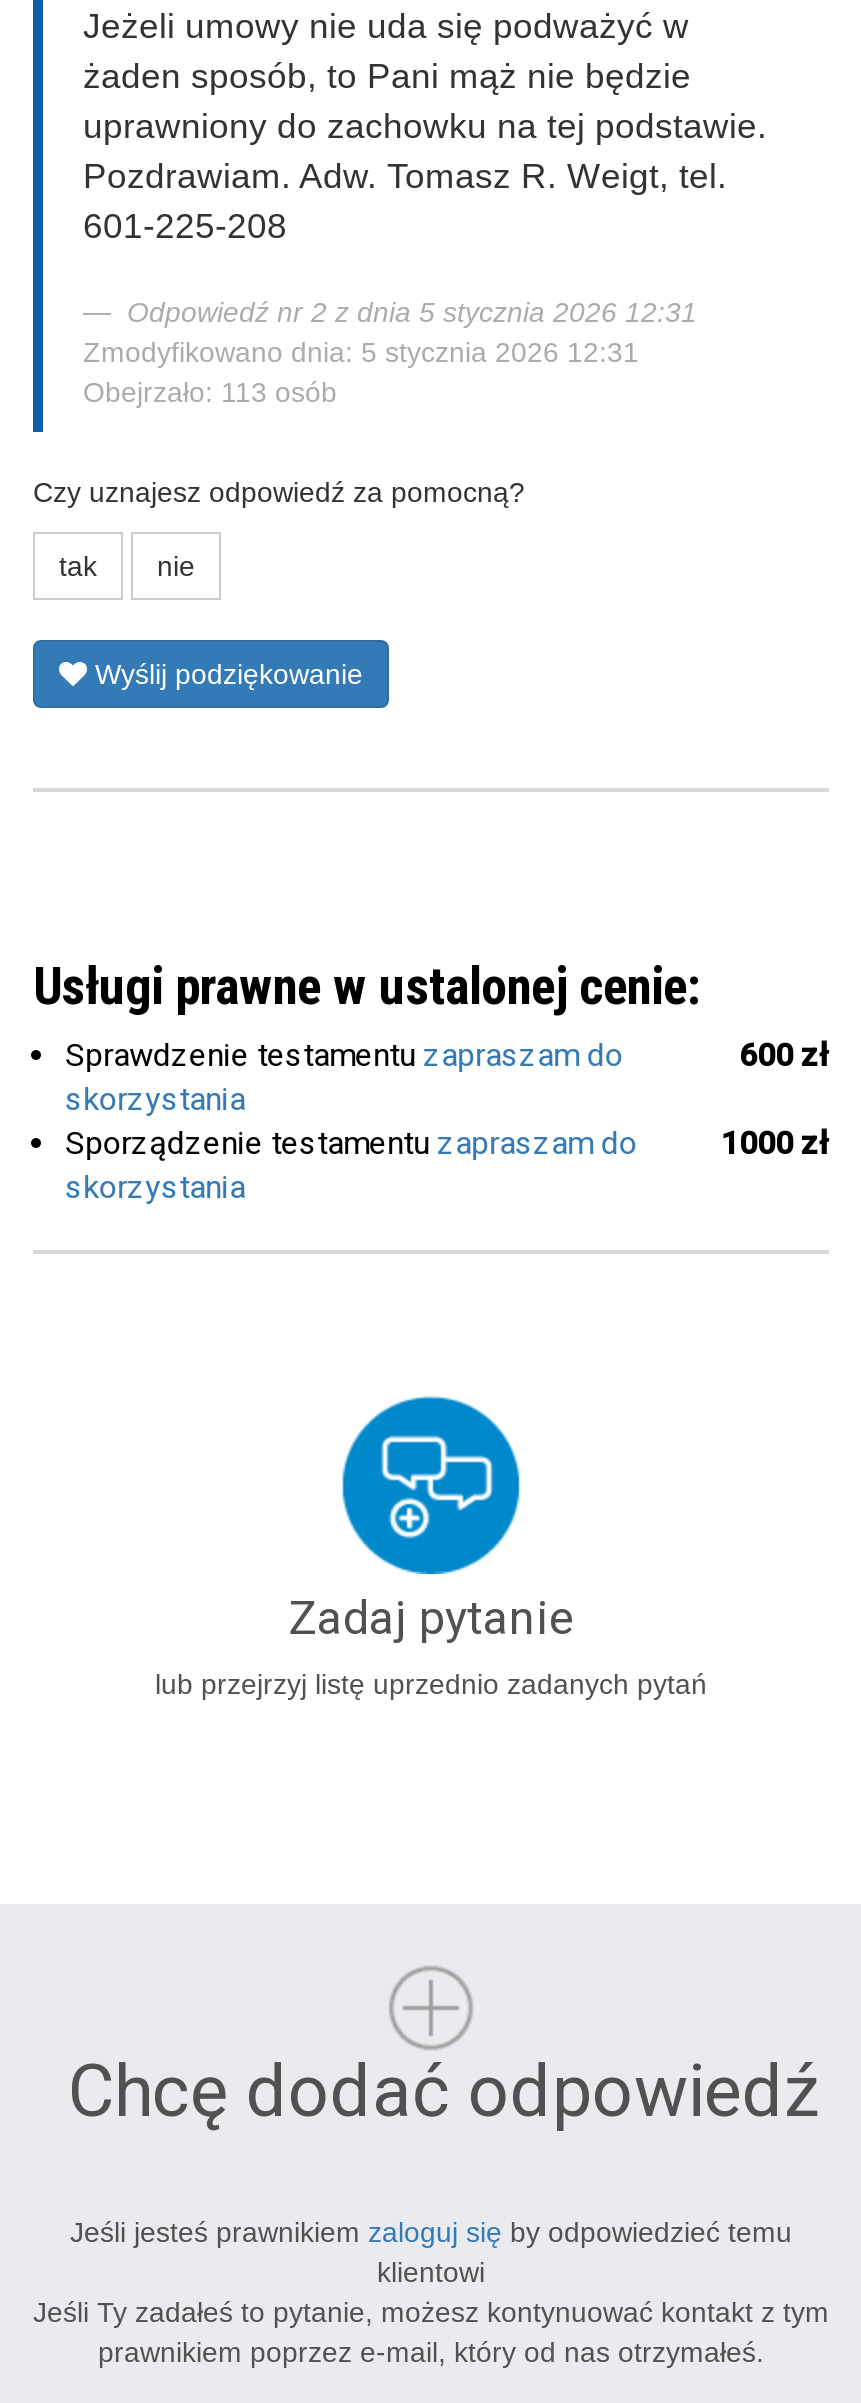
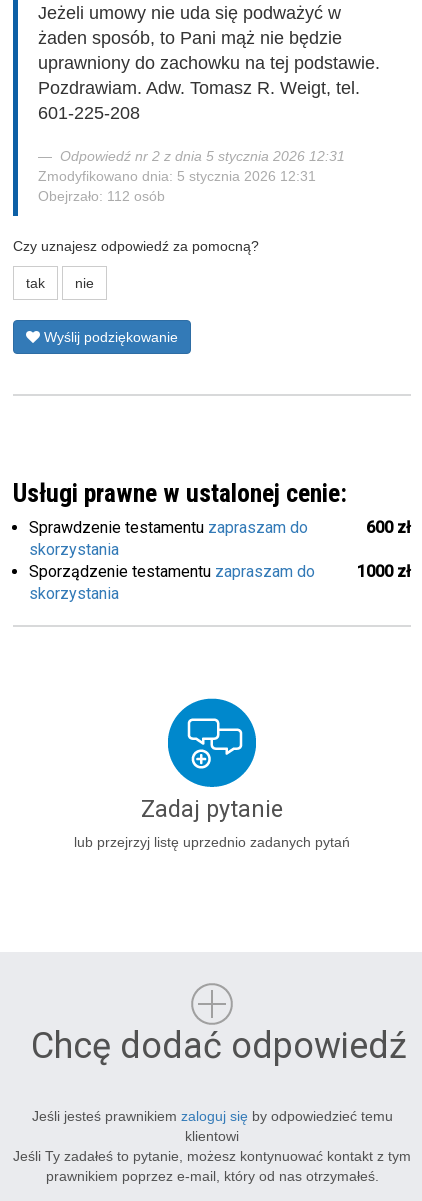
[83,376,337,408] Obejrzało: 113 osób -> [38,188,165,204] Obejrzało: 112 osób

